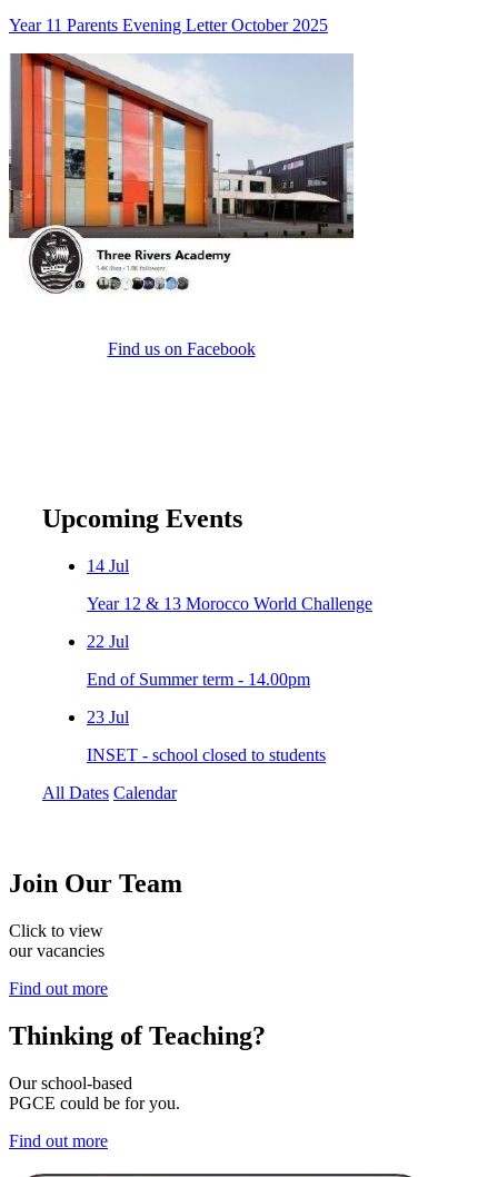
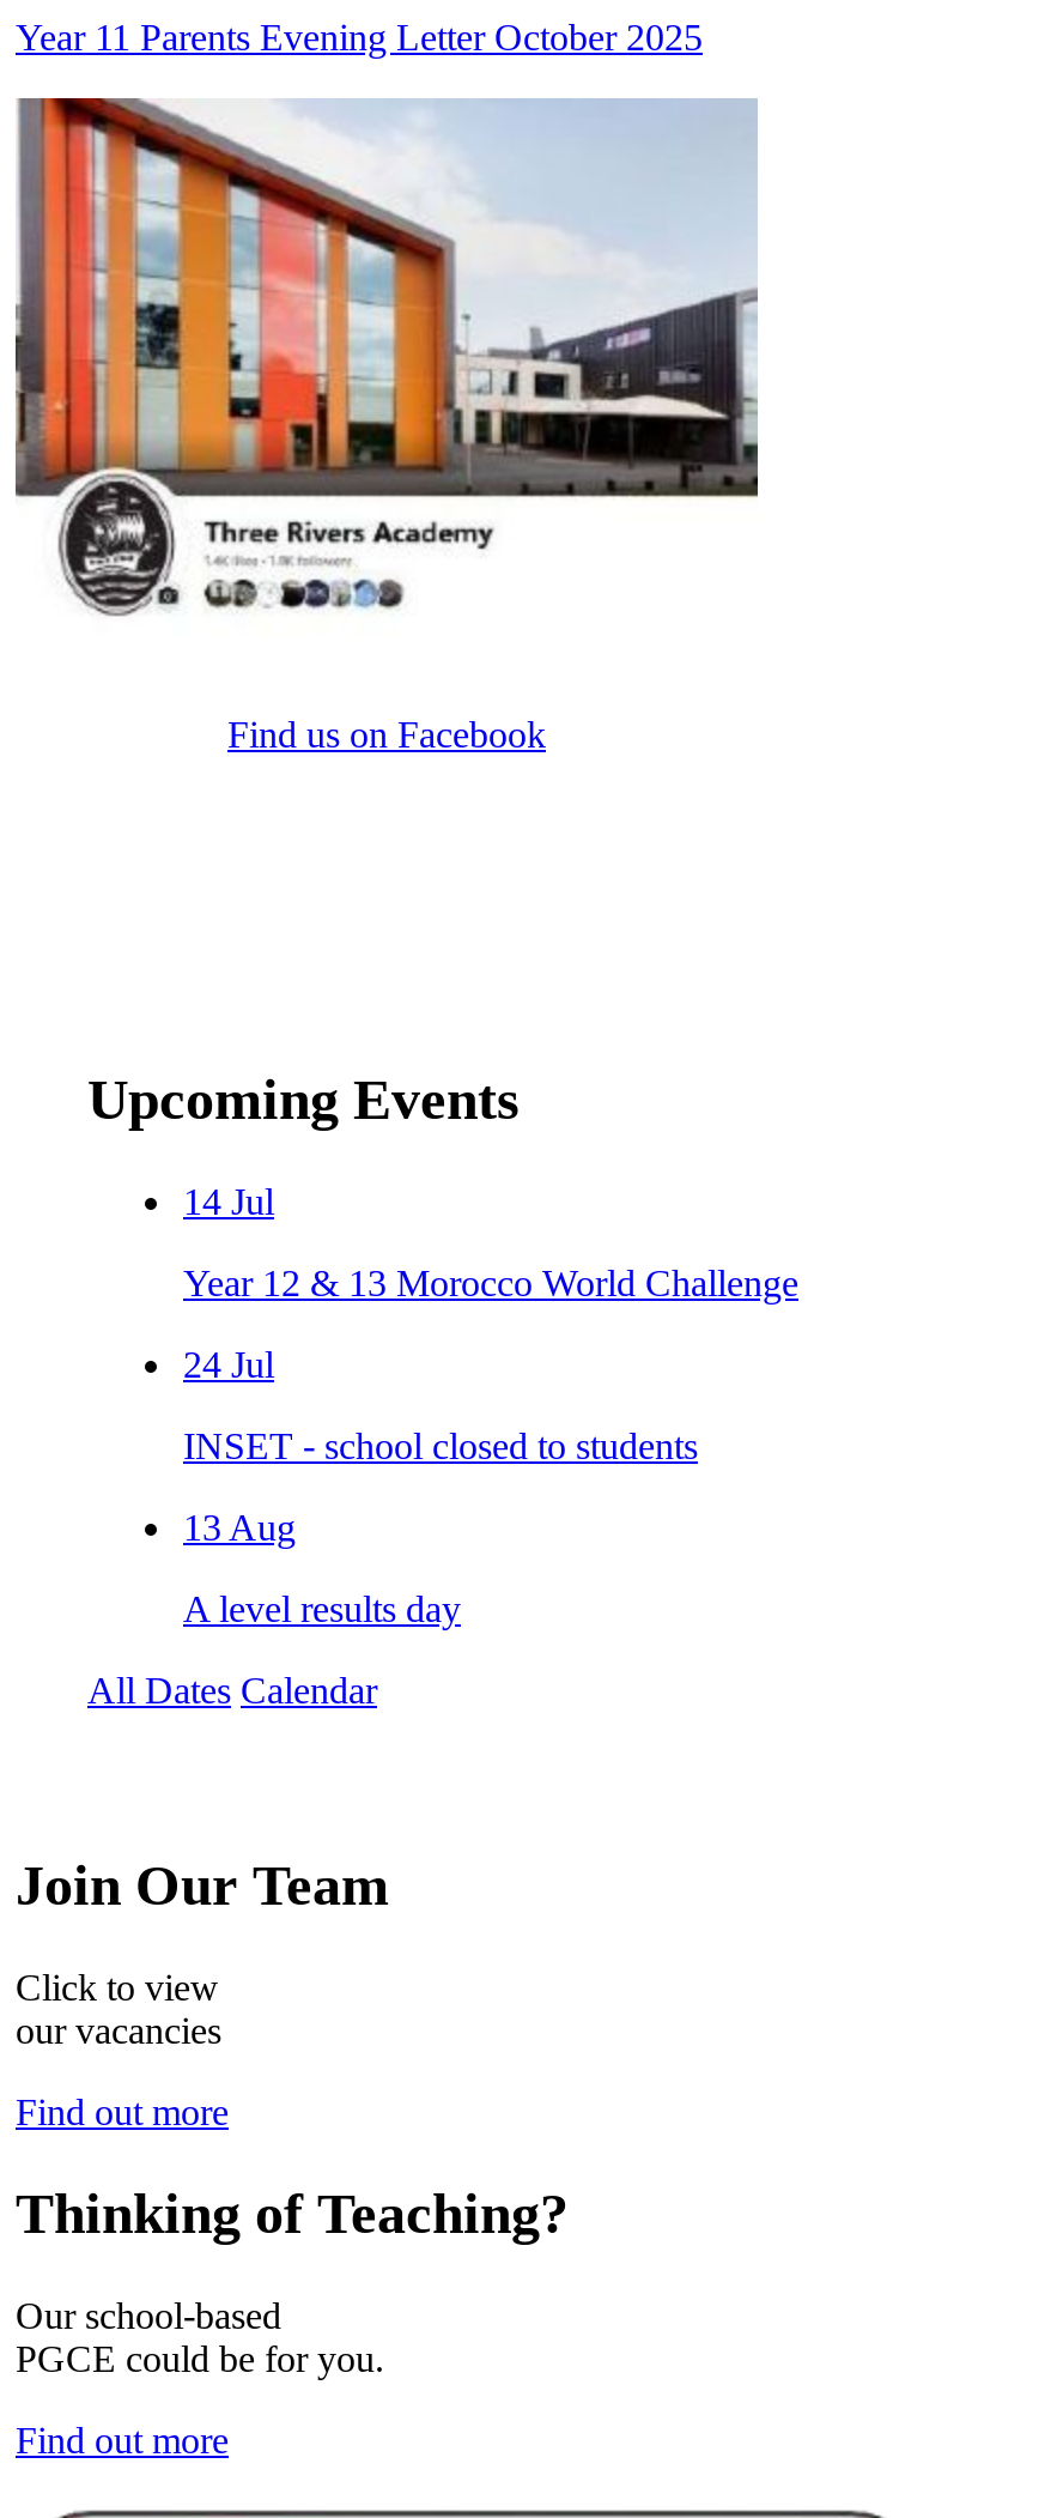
[87,632,310,727] 22 Jul | End of Summer term - 14.00pm | 23 Jul -> [183,1345,274,1386] 24 Jul
moved [87,746,326,765] -> [183,1426,698,1467]: INSET - school closed to students
none -> [183,1508,461,1630] 13 Aug | A level results day

